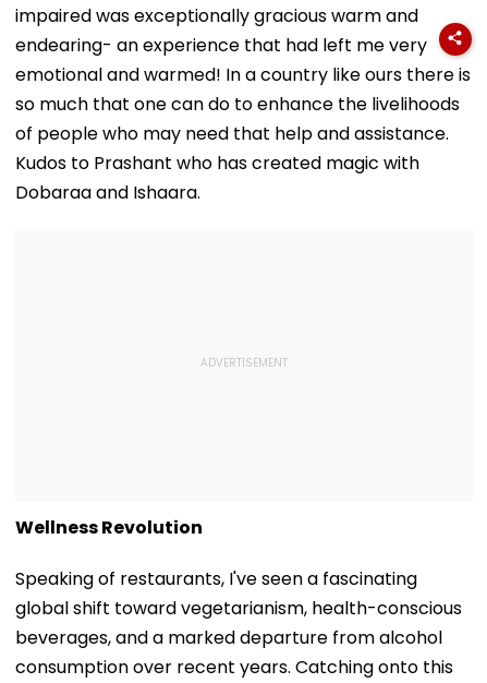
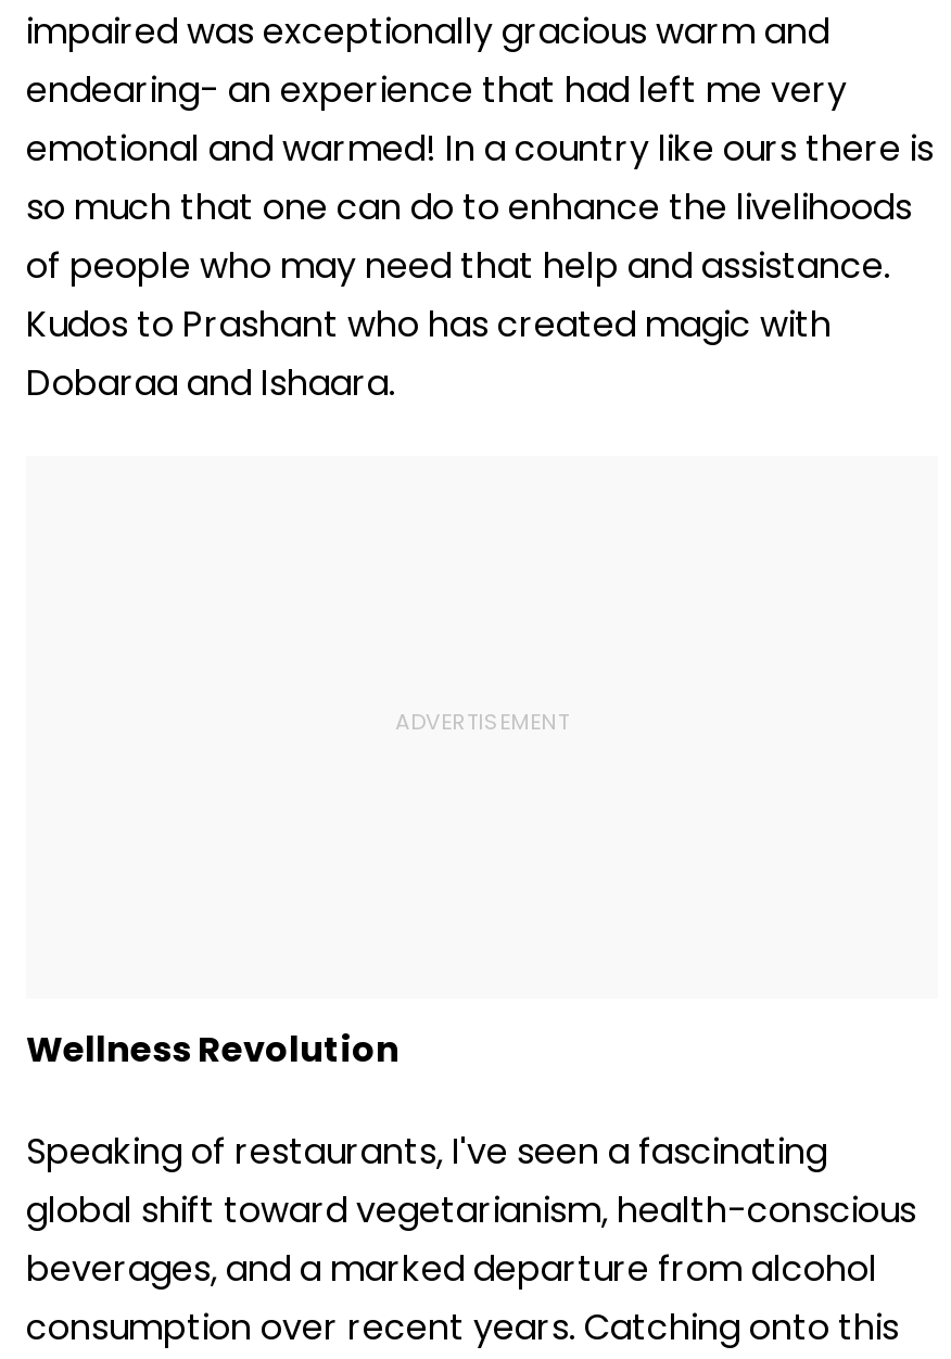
[437,21,475,59] [image] -> none

